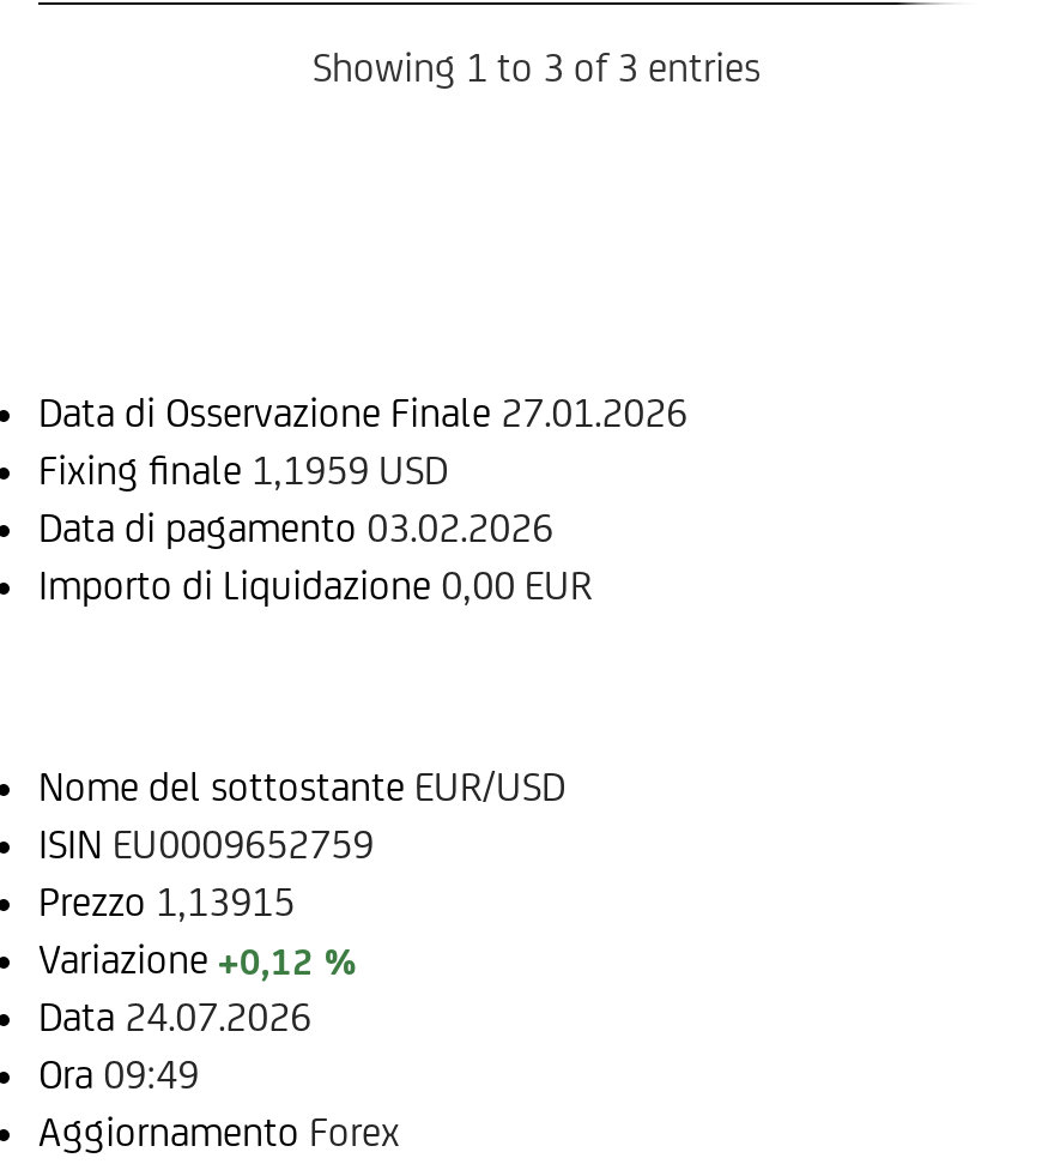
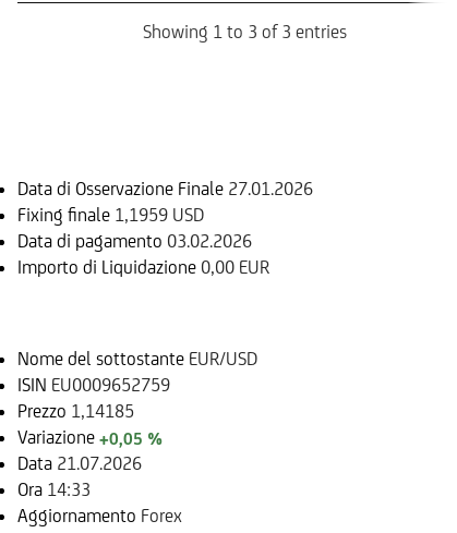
[38,877,295,924] Prezzo 1,13915 -> [17,400,134,421] Prezzo 1,14185
[38,934,357,982] Variazione +0,12 % -> [17,426,163,448] Variazione +0,05 %
[38,992,311,1040] Data 24.07.2026 -> [17,452,142,474] Data 21.07.2026
[38,1049,208,1097] Ora 09:49 -> [17,478,95,500] Ora 14:33

